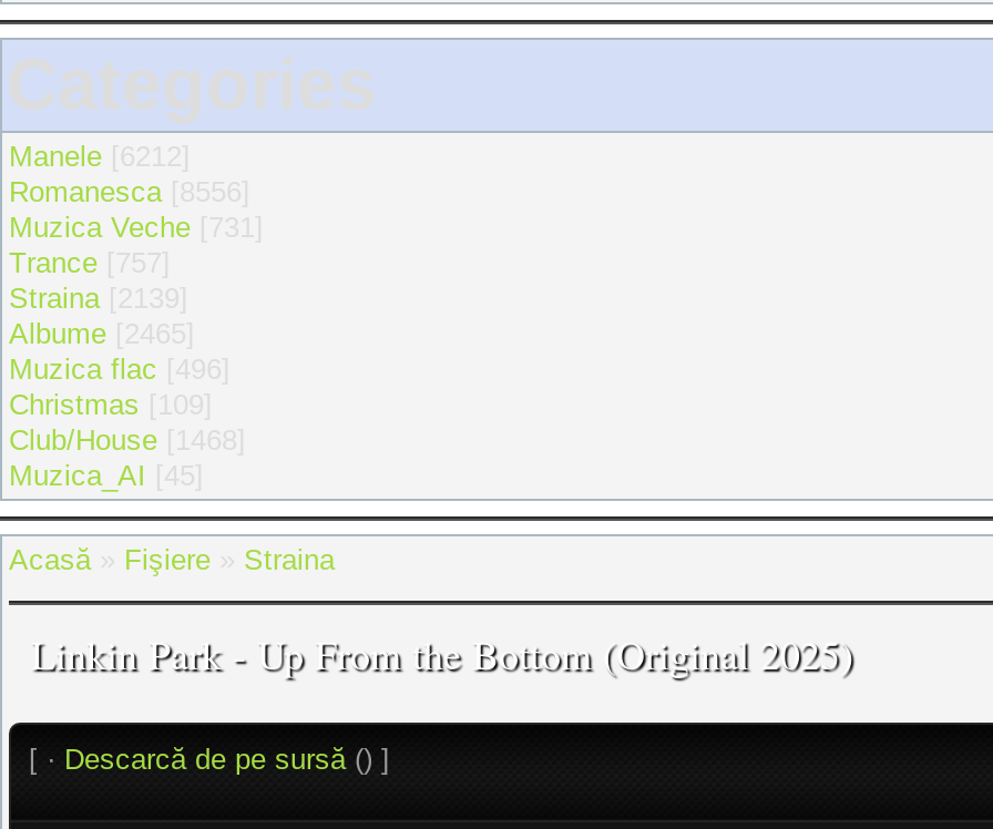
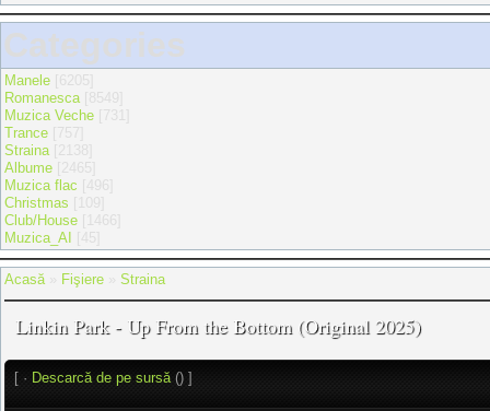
[9,140,191,173] Manele [6212] -> [4,72,94,89] Manele [6205]
[9,175,250,208] Romanesca [8556] -> [4,90,124,106] Romanesca [8549]
[9,282,188,315] Straina [2139] -> [4,142,93,158] Straina [2138]
[9,423,246,457] Club/House [1468] -> [4,212,121,228] Club/House [1466]

